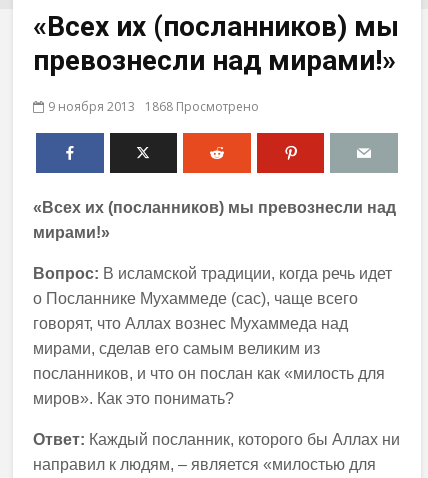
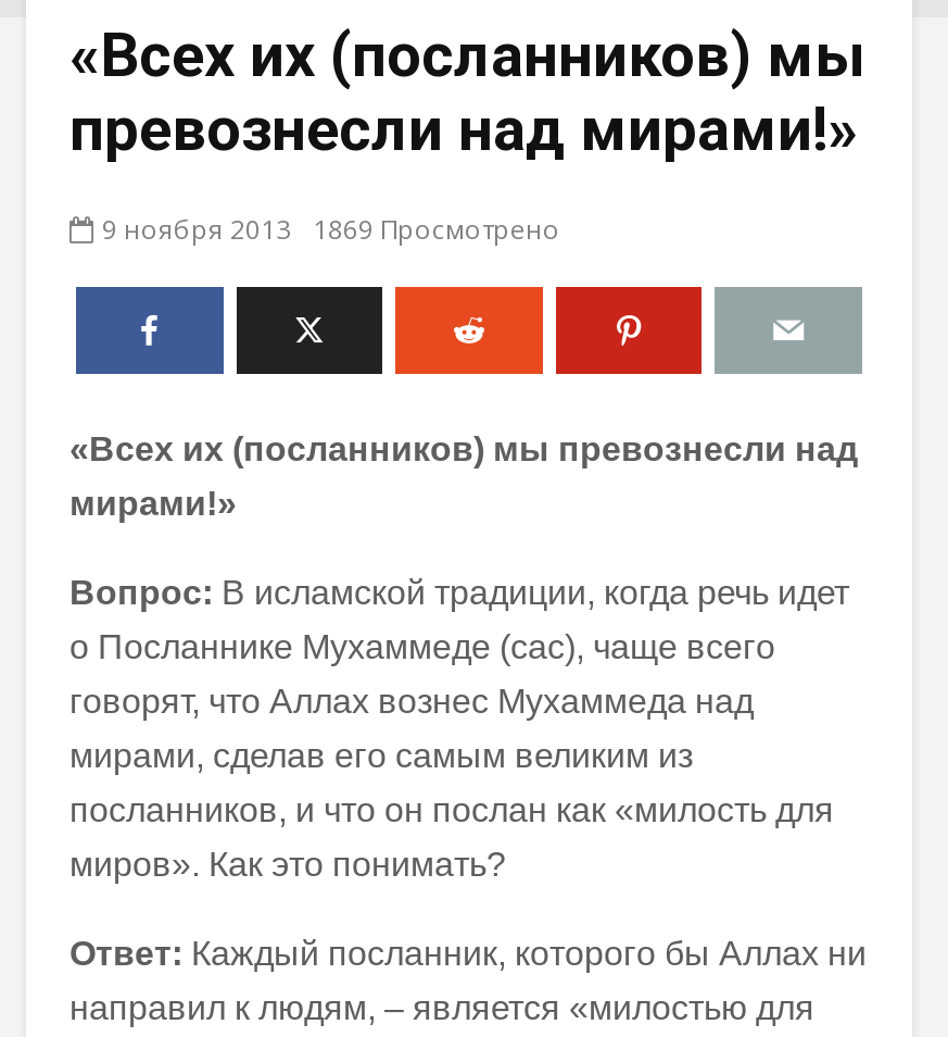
[48,98,259,115] 9 ноября 2013 1868 Просмотрено -> [102,210,560,247] 9 ноября 2013 1869 Просмотрено

